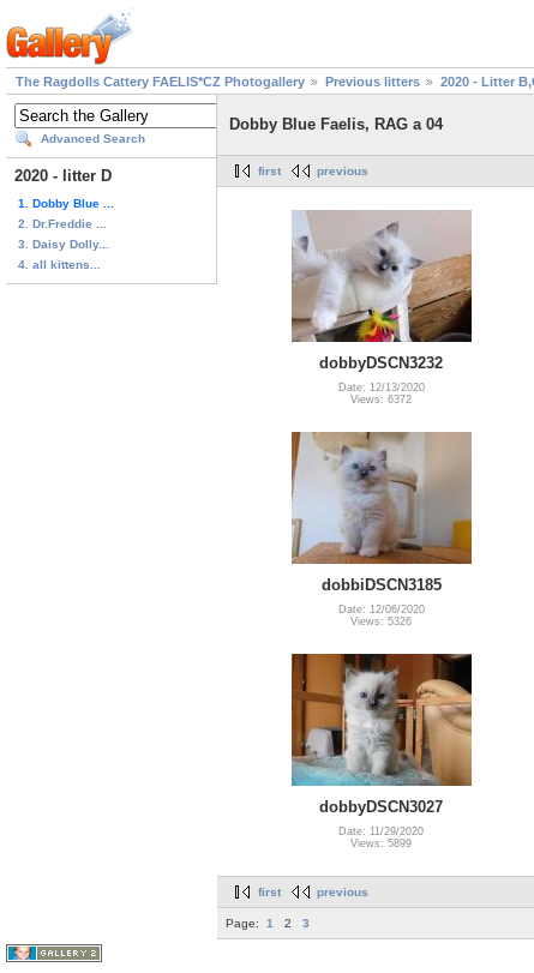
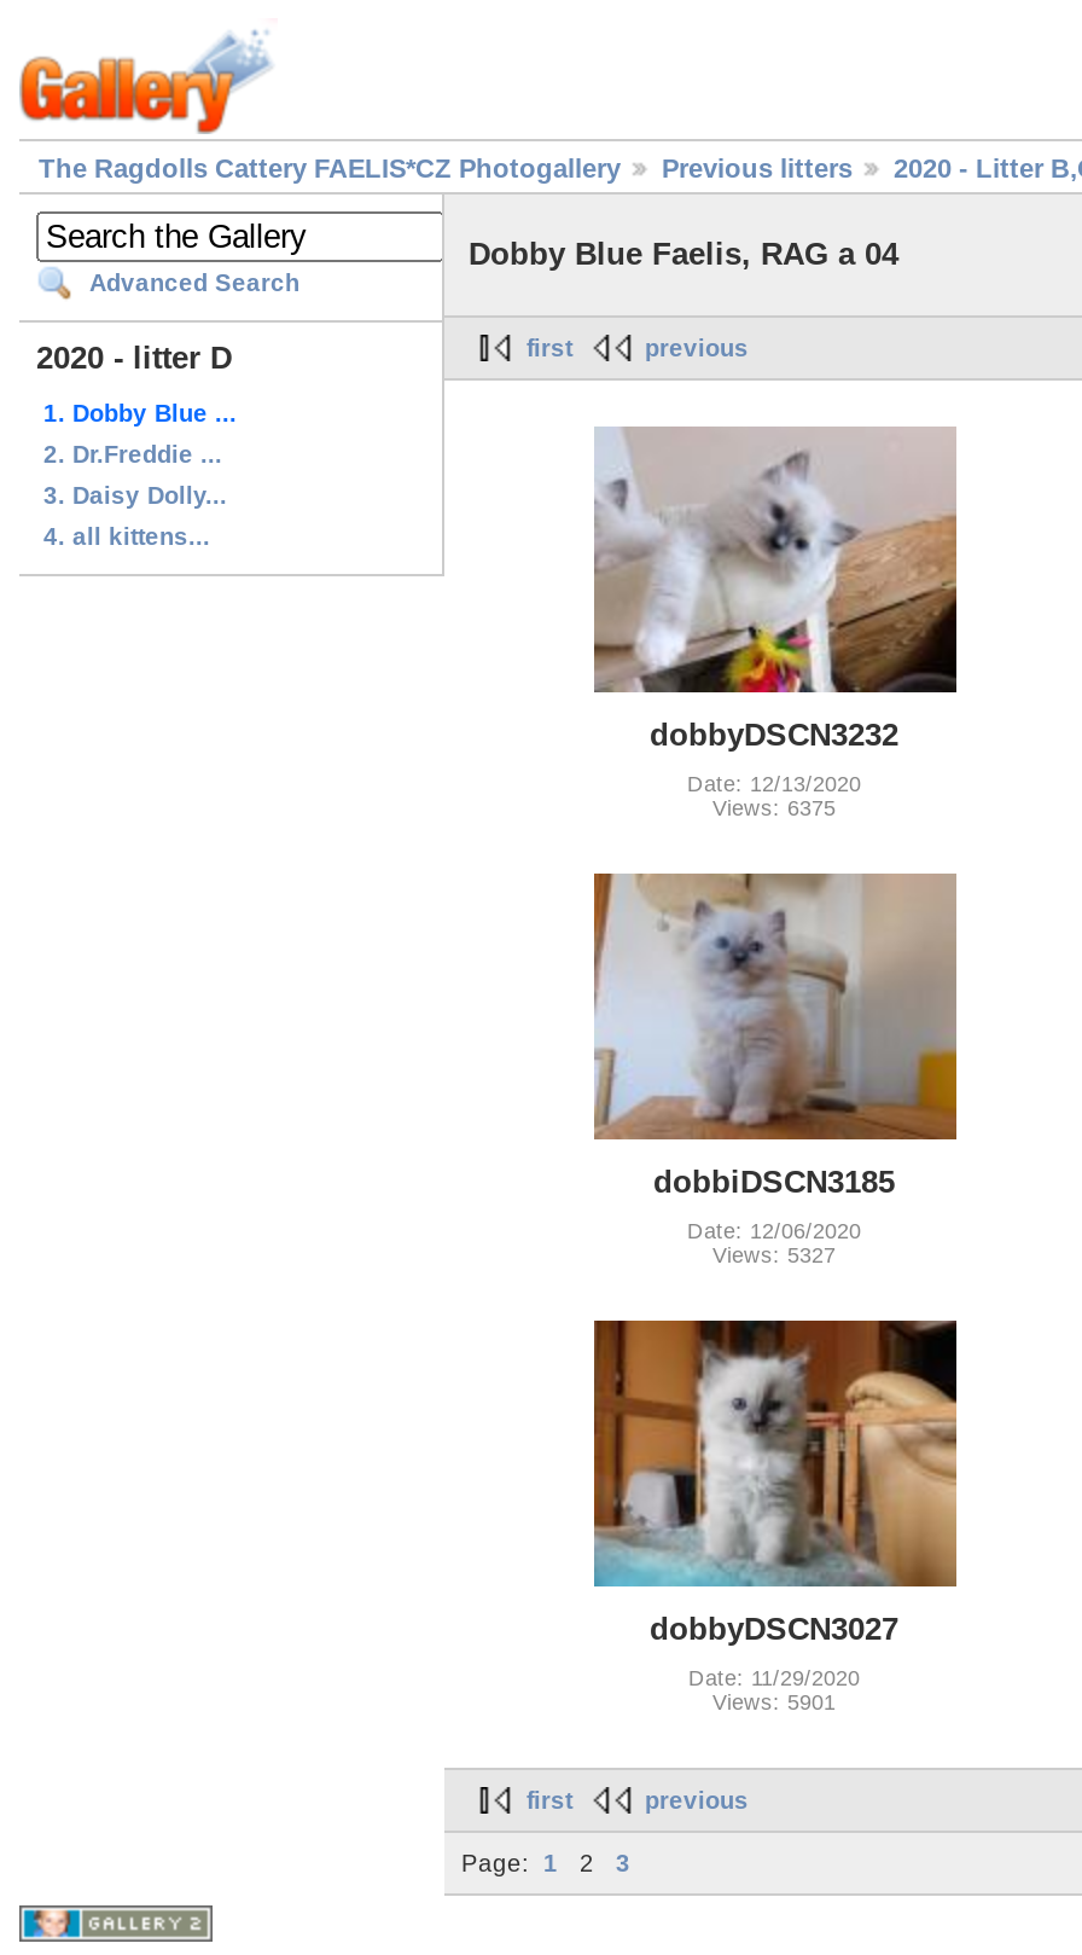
[350,393,412,405] Views: 6372 -> [712,796,836,820] Views: 6375
[350,615,412,627] Views: 5326 -> [712,1243,836,1267] Views: 5327
[350,837,412,849] Views: 5899 -> [712,1690,836,1714] Views: 5901

